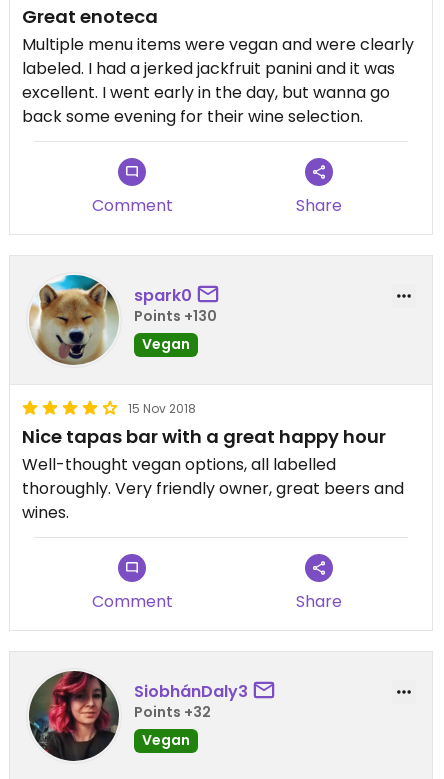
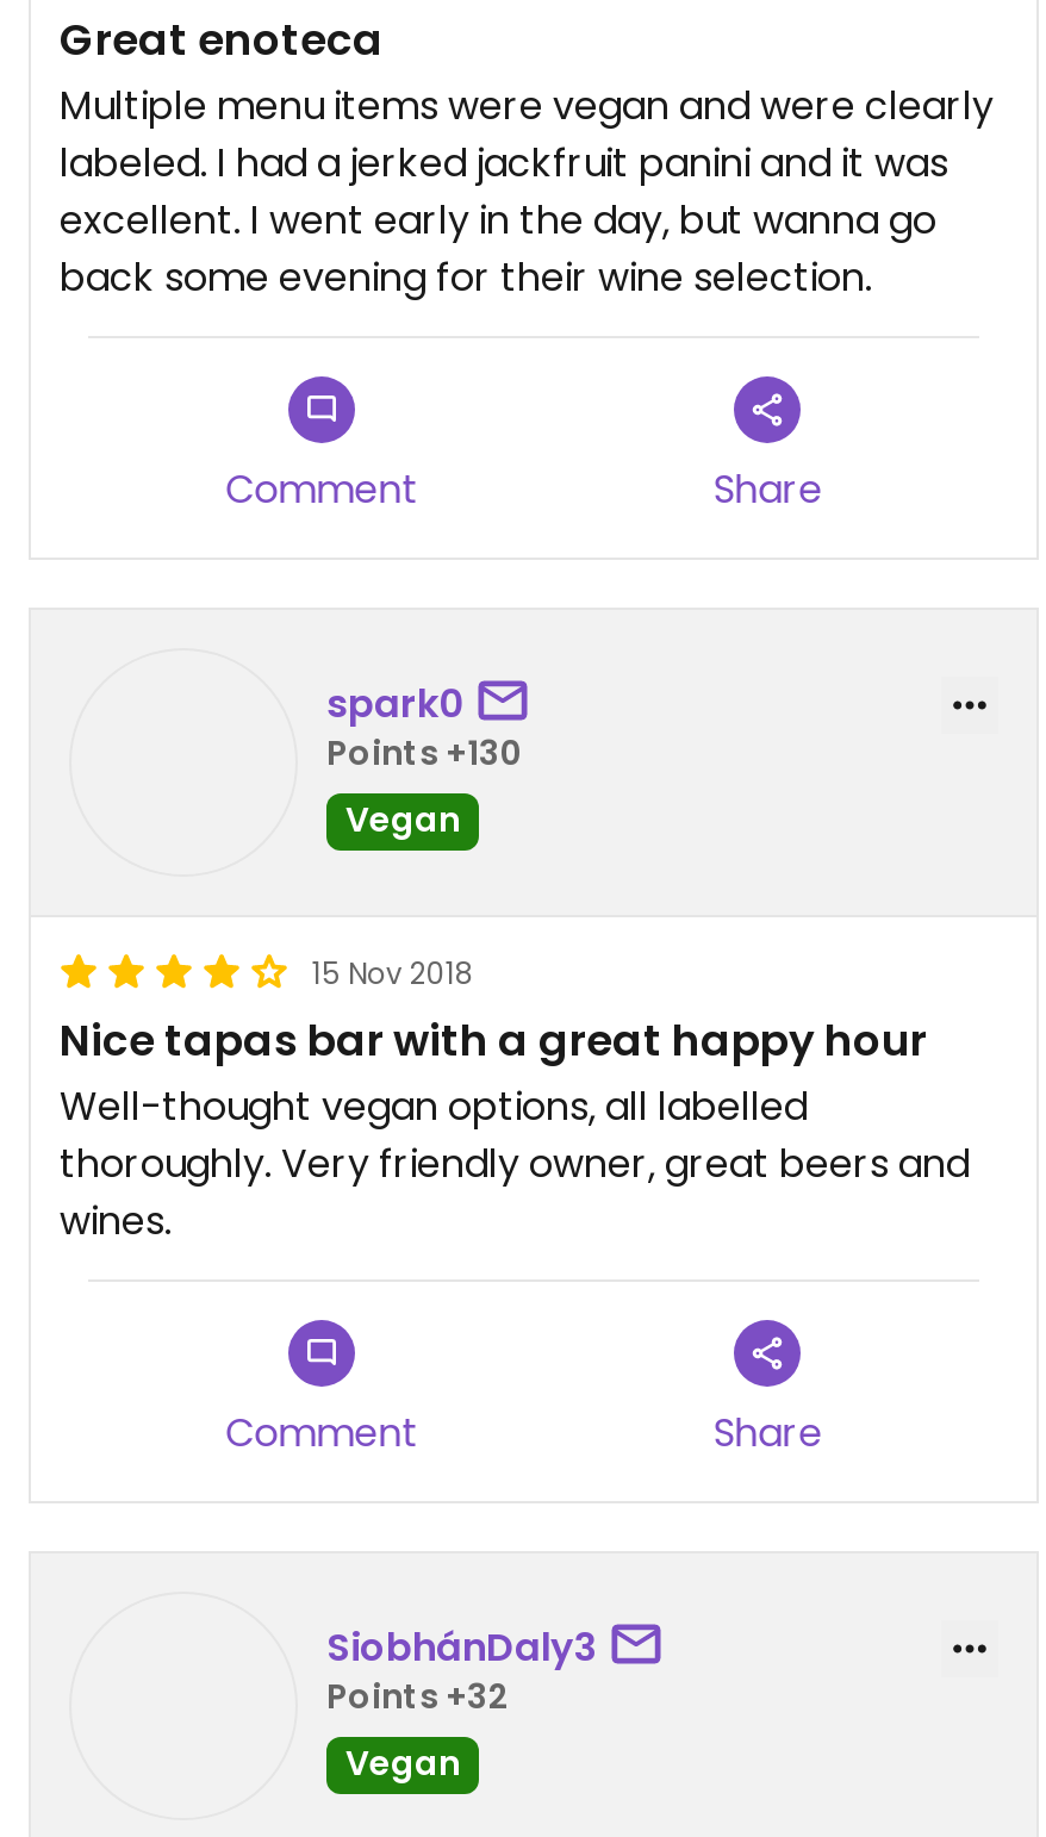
[29,274,119,366] [image] -> none
[28,670,120,762] [image] -> none

